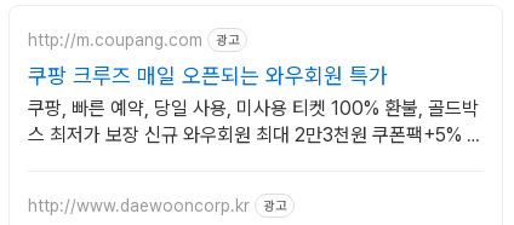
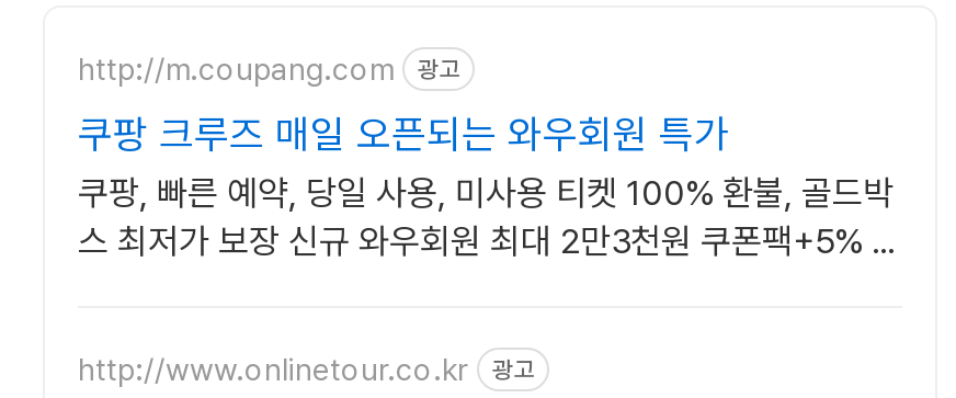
[28,195,250,215] http://www.daewooncorp.kr -> [78,351,468,386] http://www.onlinetour.co.kr

